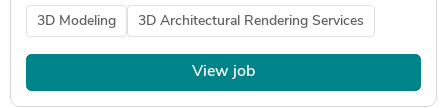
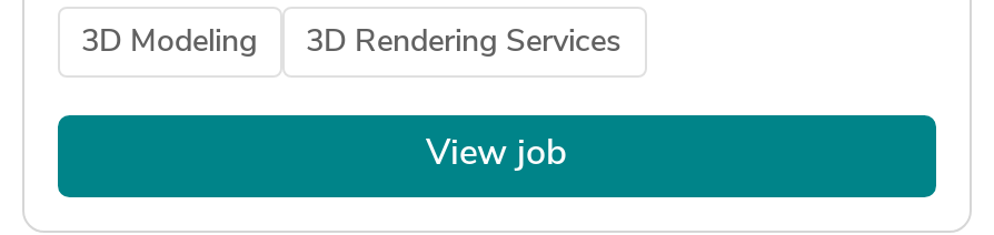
[137,14,363,29] 3D Architectural Rendering Services -> [306,26,622,59] 3D Rendering Services

